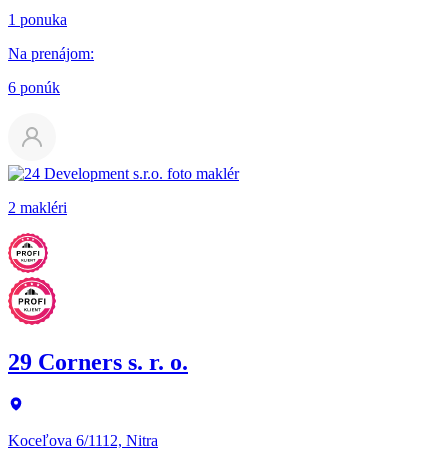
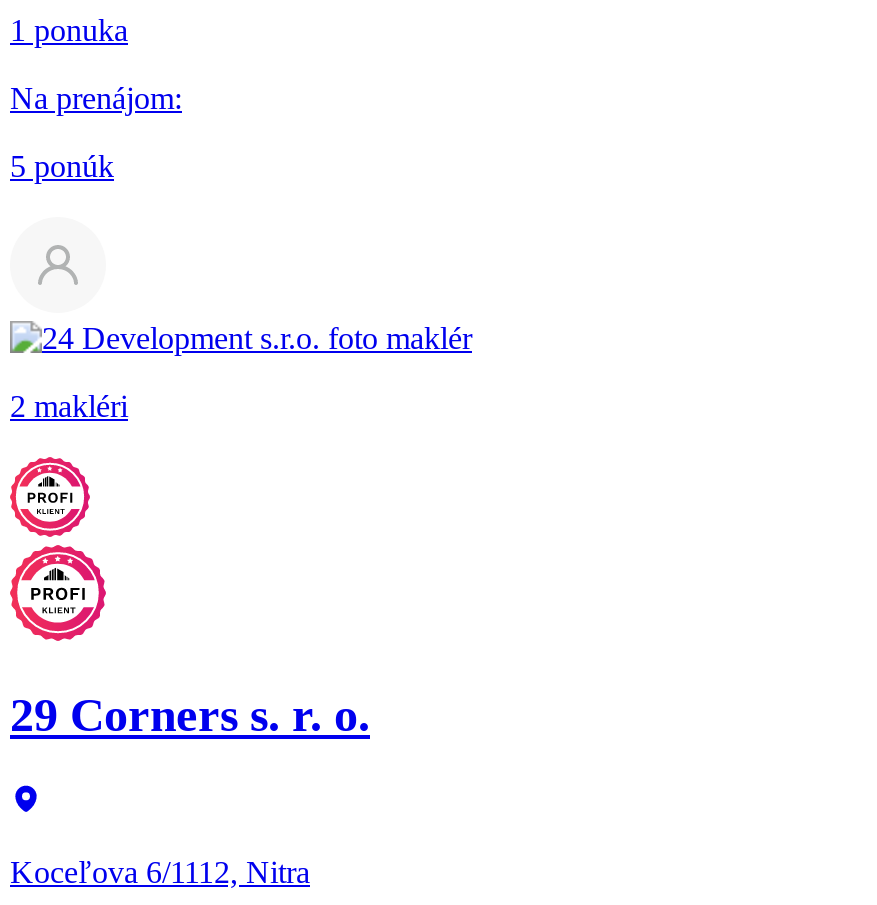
[8,79,60,96] 6 ponúk -> [10,149,114,183] 5 ponúk

